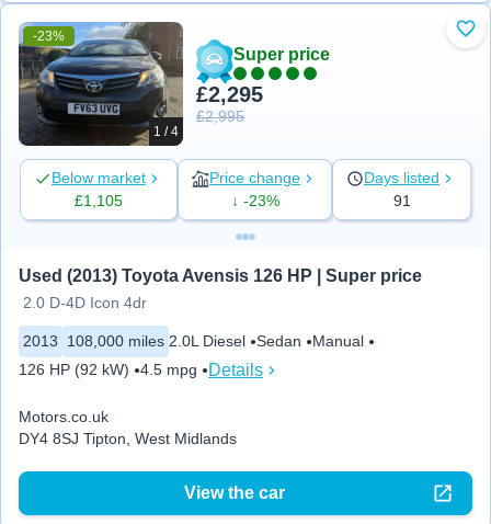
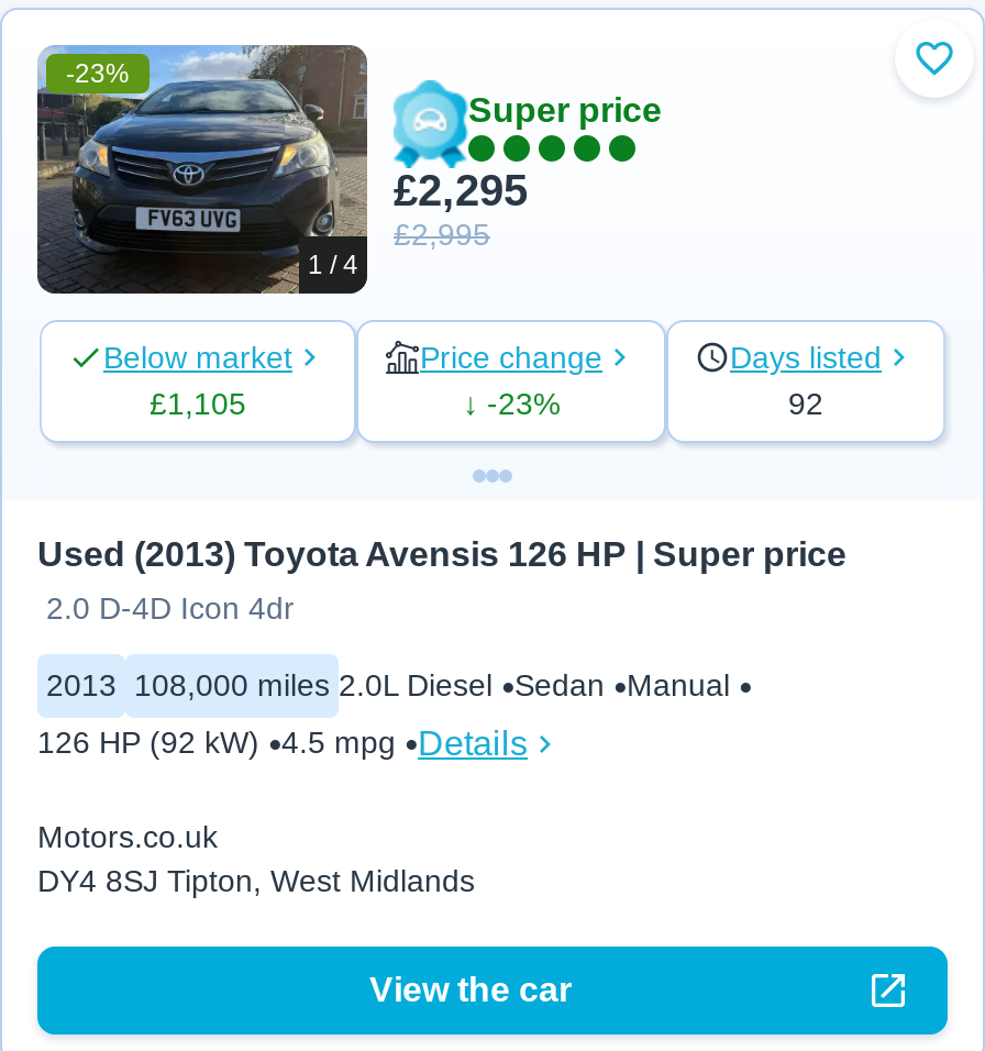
[393,192,410,210] 91 -> [788,385,823,421] 92

